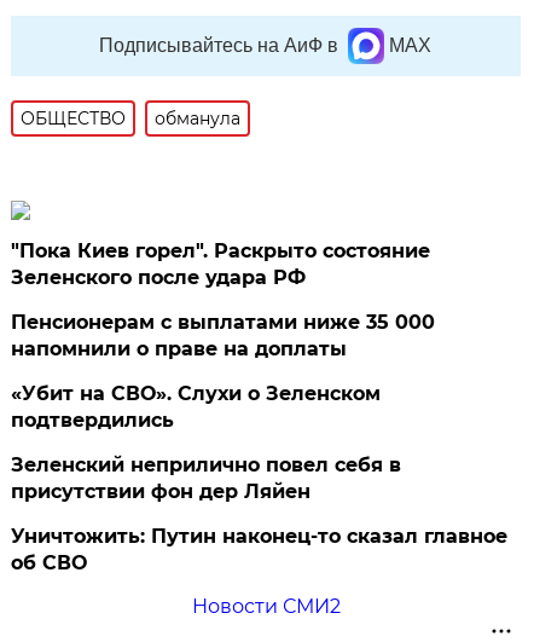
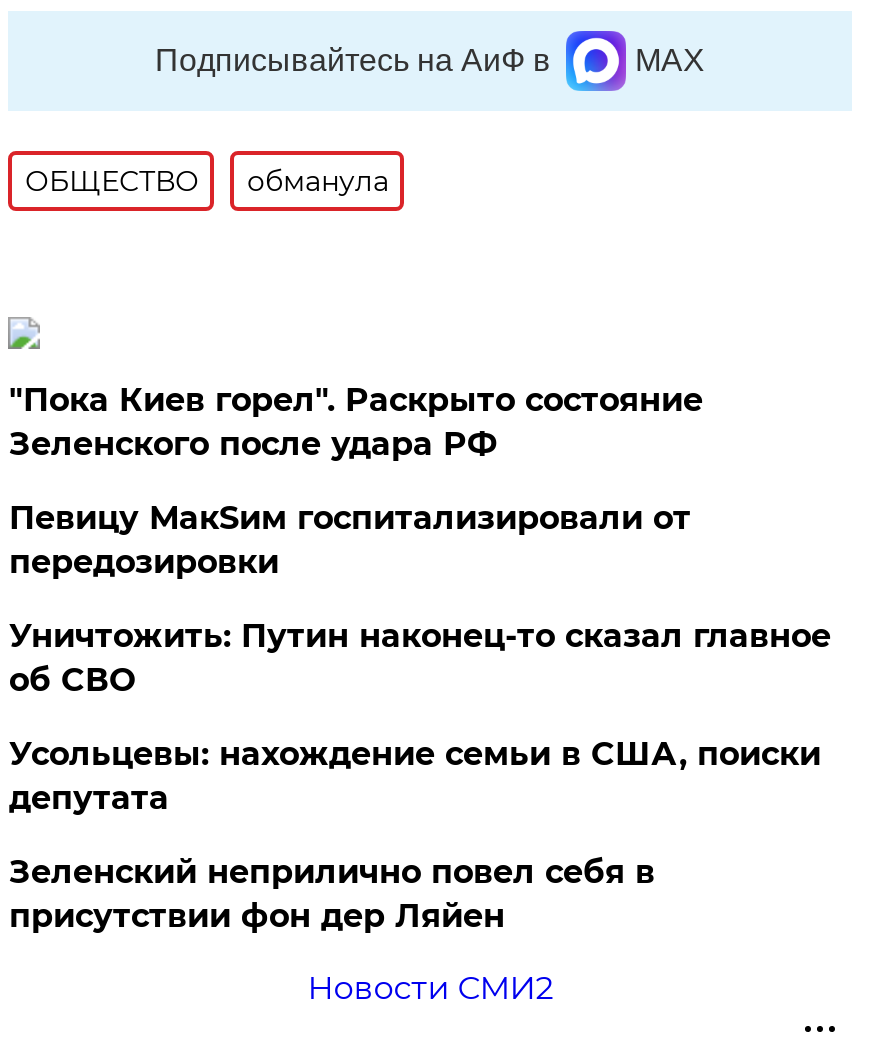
[11,311,435,432] Пенсионерам с выплатами ниже 35 000 | напомнили о праве на доплаты | «Убит на СВО». Слухи о Зеленском | подтвердились -> [9,499,821,817] Певицу МакSим госпитализировали от | передозировки | Усольцевы: нахождение семьи в США, поиски | депутата
moved [11,453,402,503] -> [9,853,655,935]: Зеленский неприлично повел cебя в | присутствии фон дер Ляйен
moved [11,525,508,574] -> [9,617,831,699]: Уничтожить: Путин наконец-то сказал главное | об СВО

